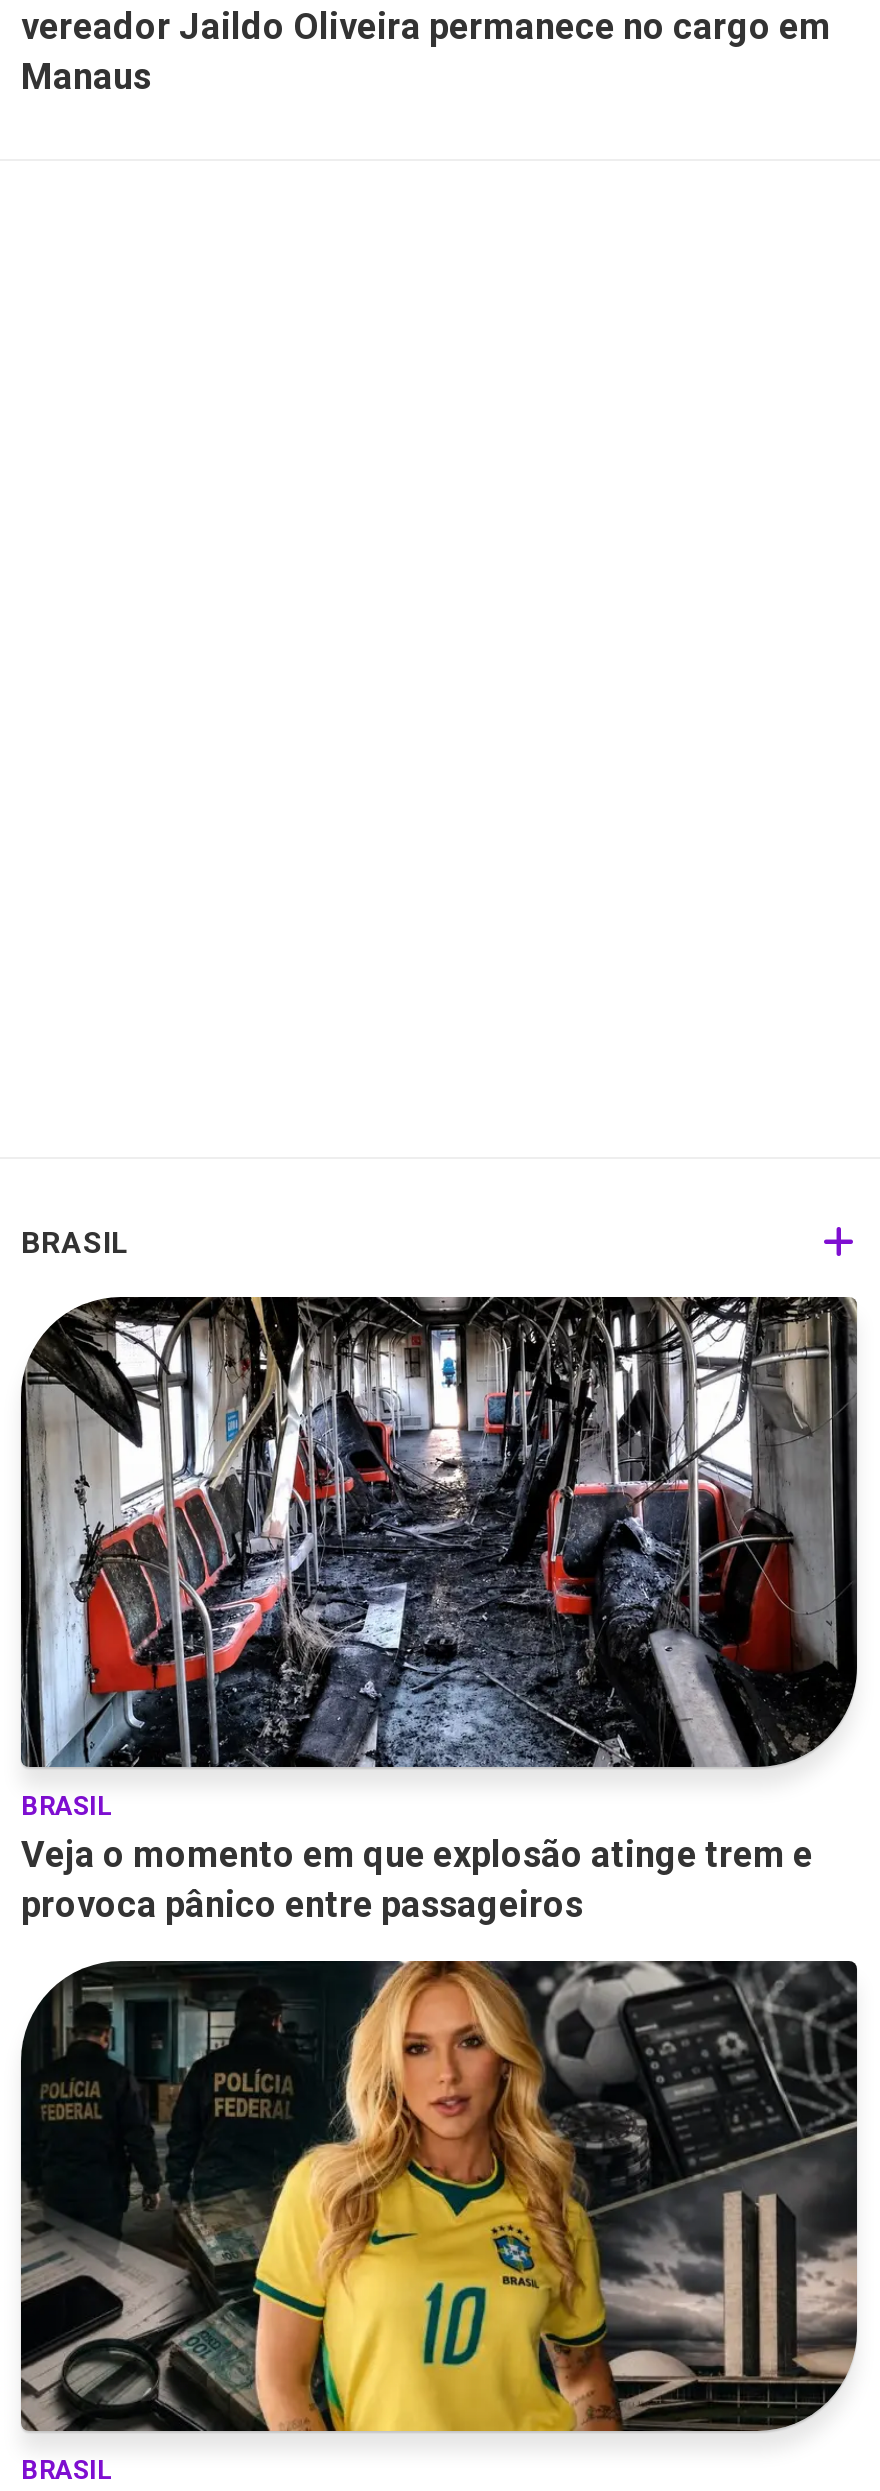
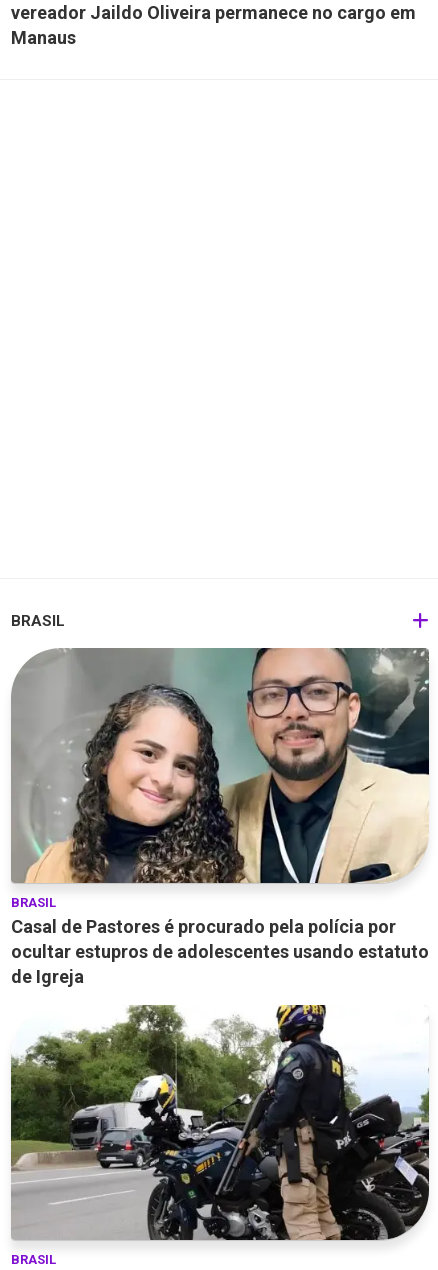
[21,1296,859,1925] [image] | Veja o momento em que explosão atinge trem e | provoca pânico entre passageiros -> [11,647,429,987] [image] | Casal de Pastores é procurado pela polícia por | ocultar estupros de adolescentes usando estatuto | de Igreja
[19,1960,859,2434] [image] -> [10,1004,429,1241] [image]

